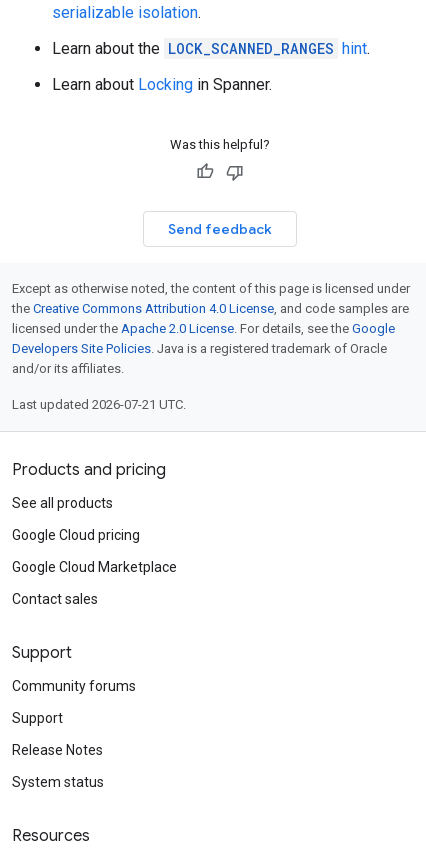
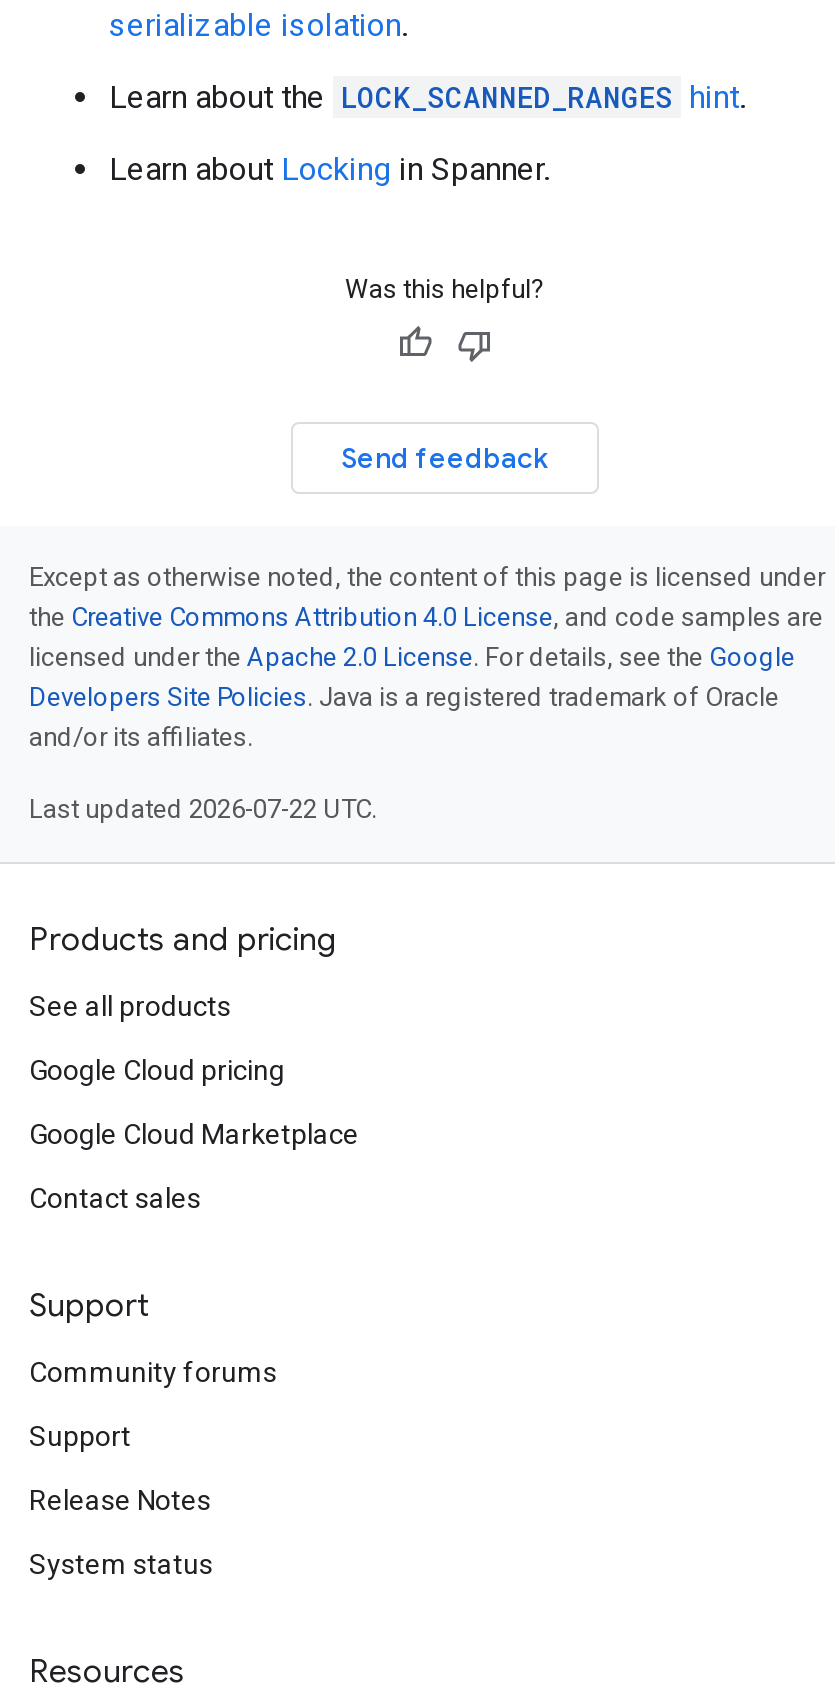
[12,397,186,412] Last updated 2026-07-21 UTC. -> [29,794,377,824] Last updated 2026-07-22 UTC.

